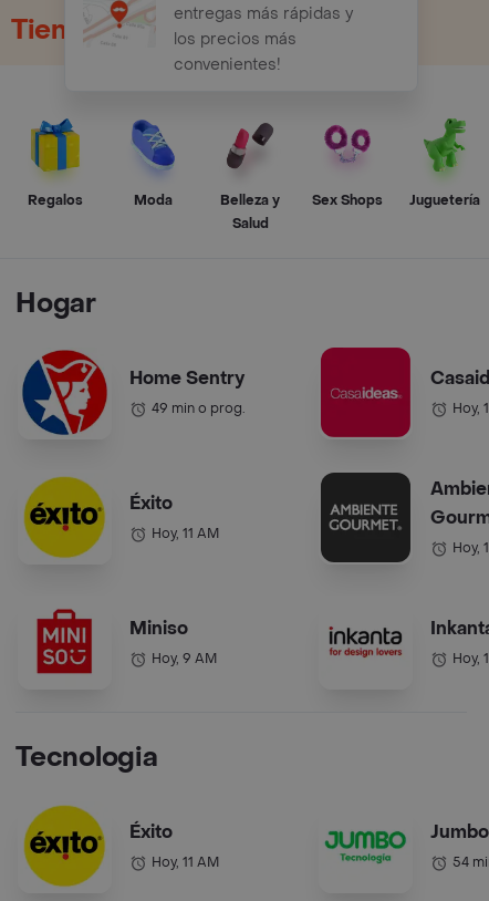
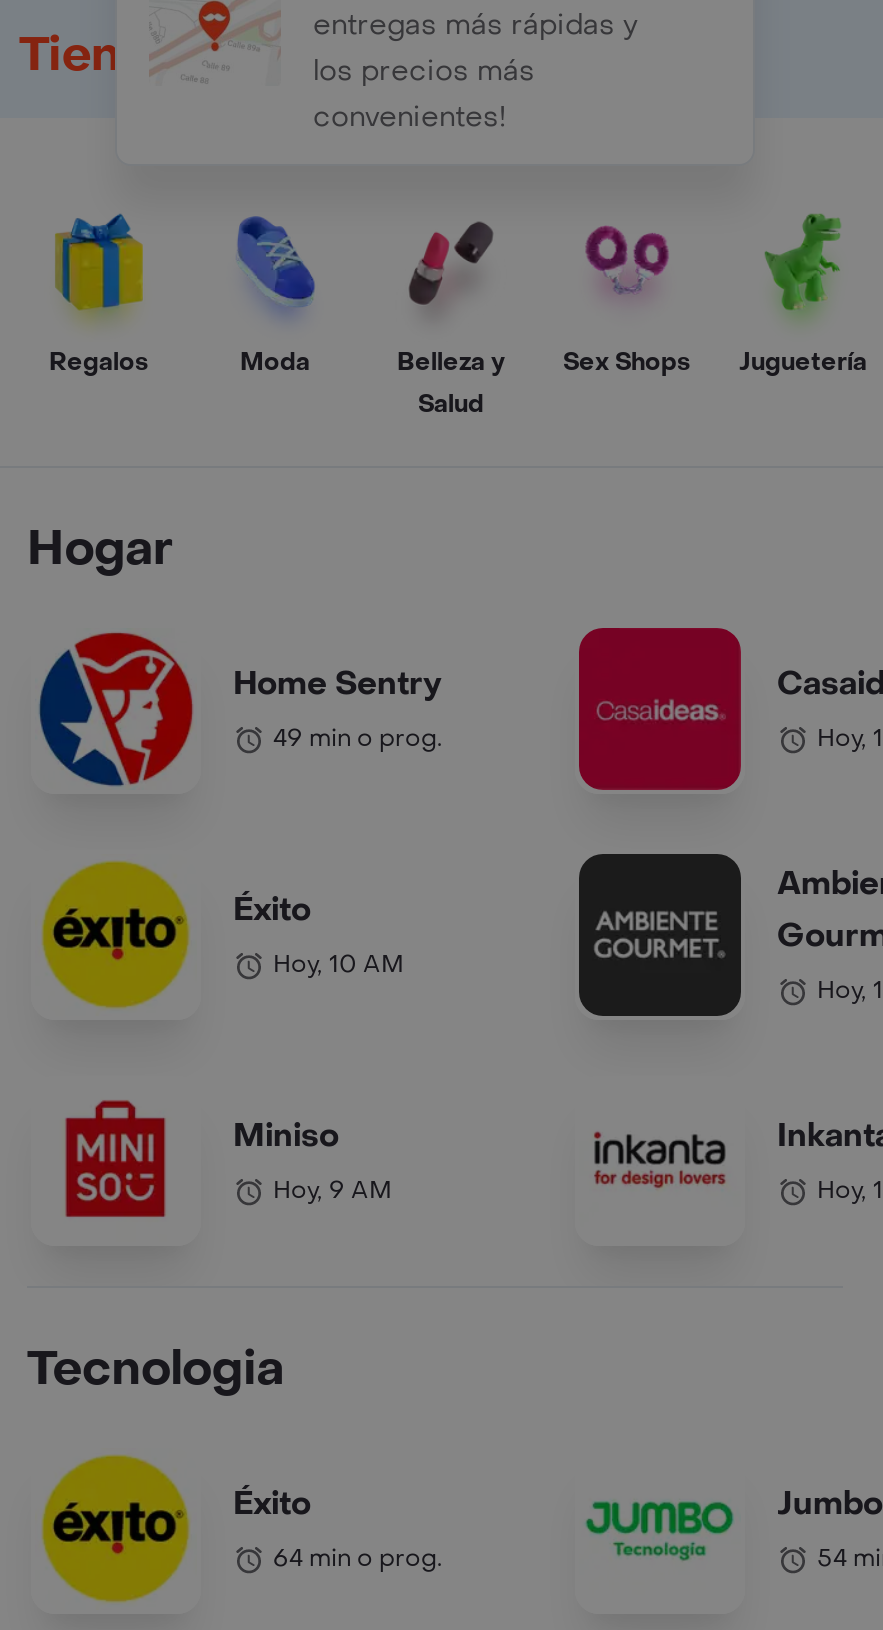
[152,525,219,542] Hoy, 11 AM -> [273,948,403,980] Hoy, 10 AM
[152,853,219,871] Hoy, 11 AM -> [273,1542,443,1574] 64 min o prog.

